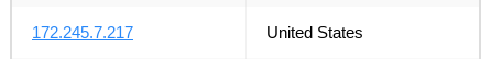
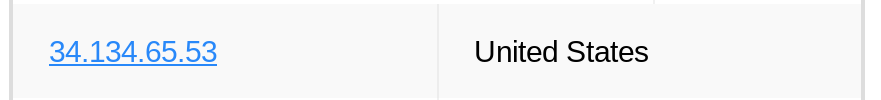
[32,23,133,42] 172.245.7.217 -> [49,35,217,69] 34.134.65.53

